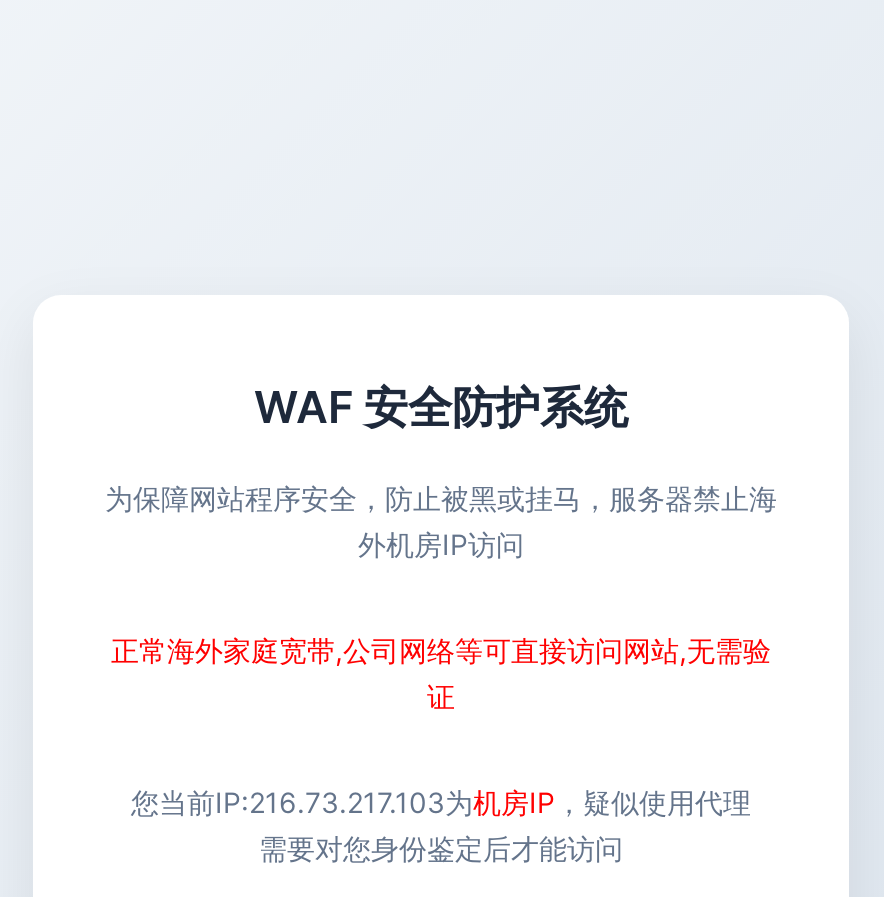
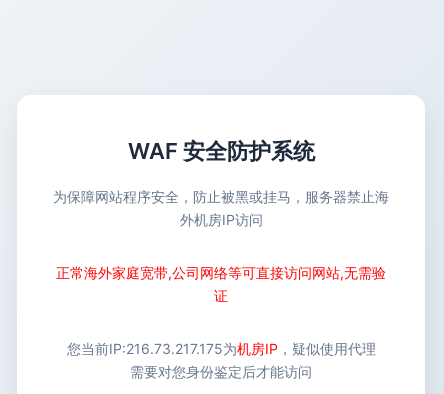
[131,785,751,819] 您当前IP:216.73.217.103为机房IP，疑似使用代理 -> [66,340,375,357] 您当前IP:216.73.217.175为机房IP，疑似使用代理

